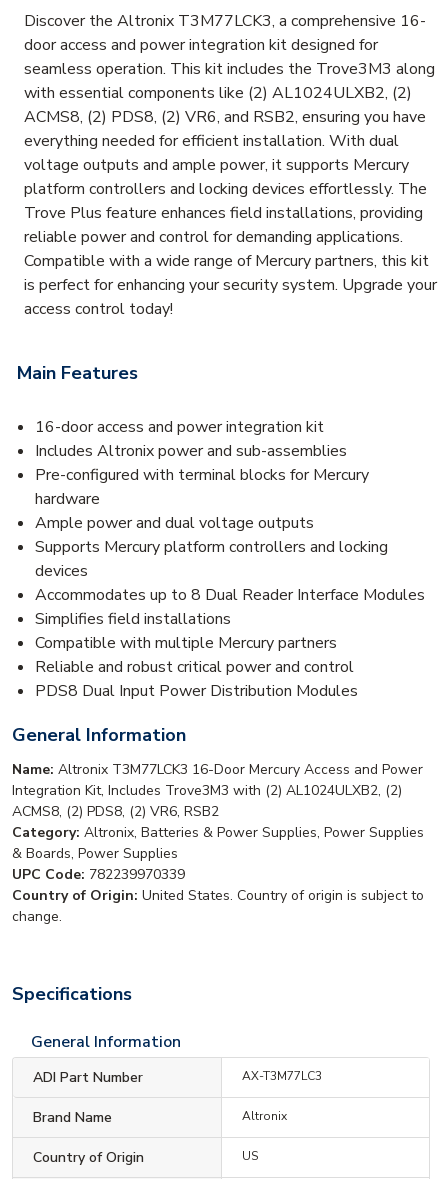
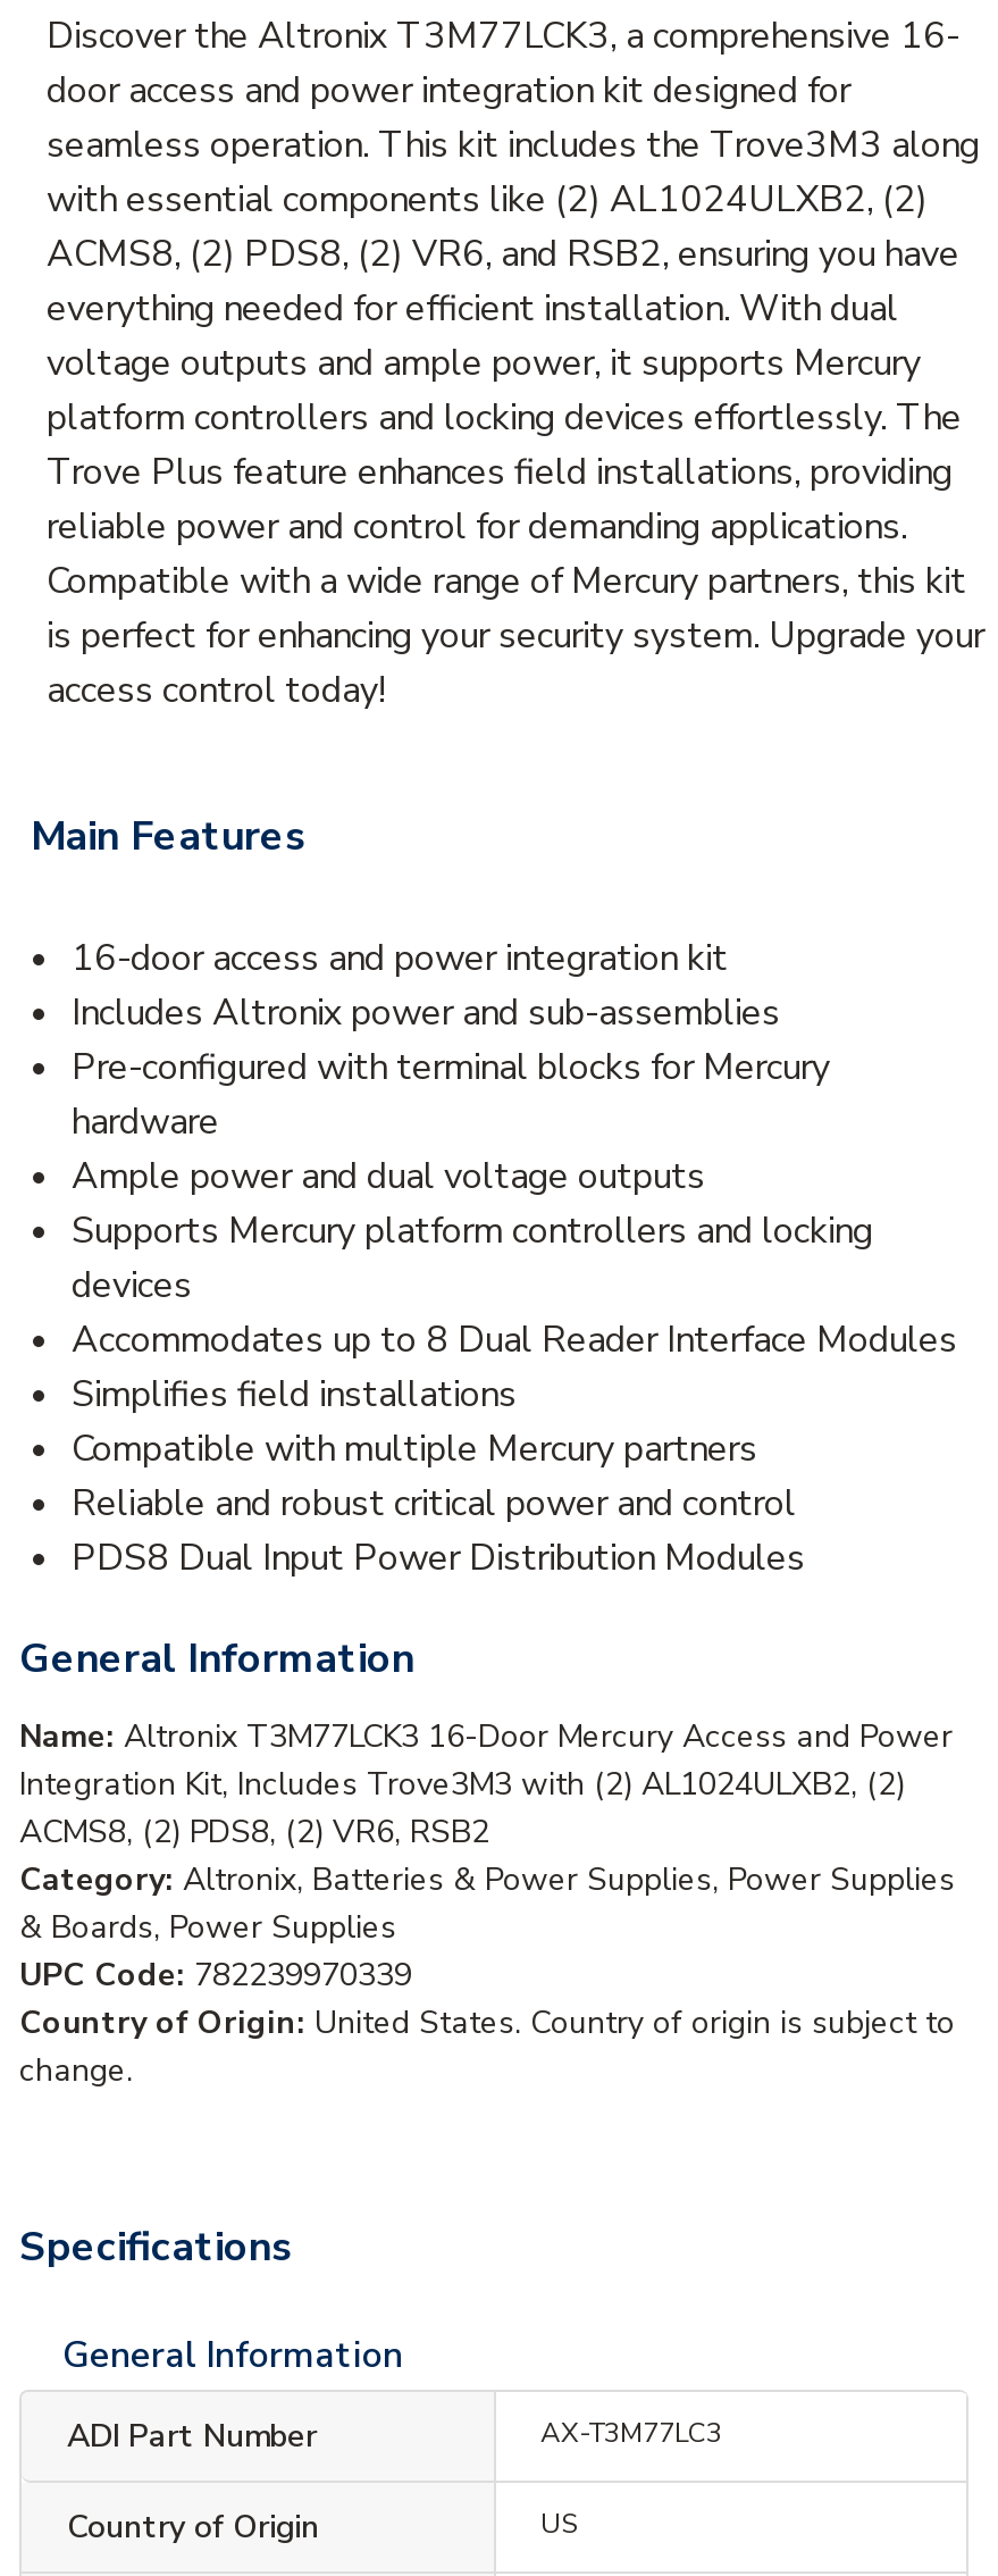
[33,1108,286,1127] Brand Name | Altronix -> none

